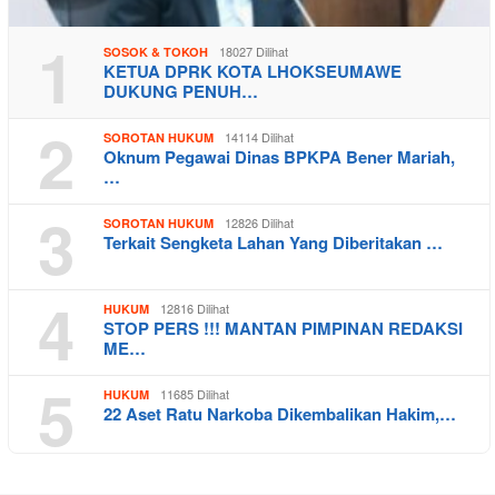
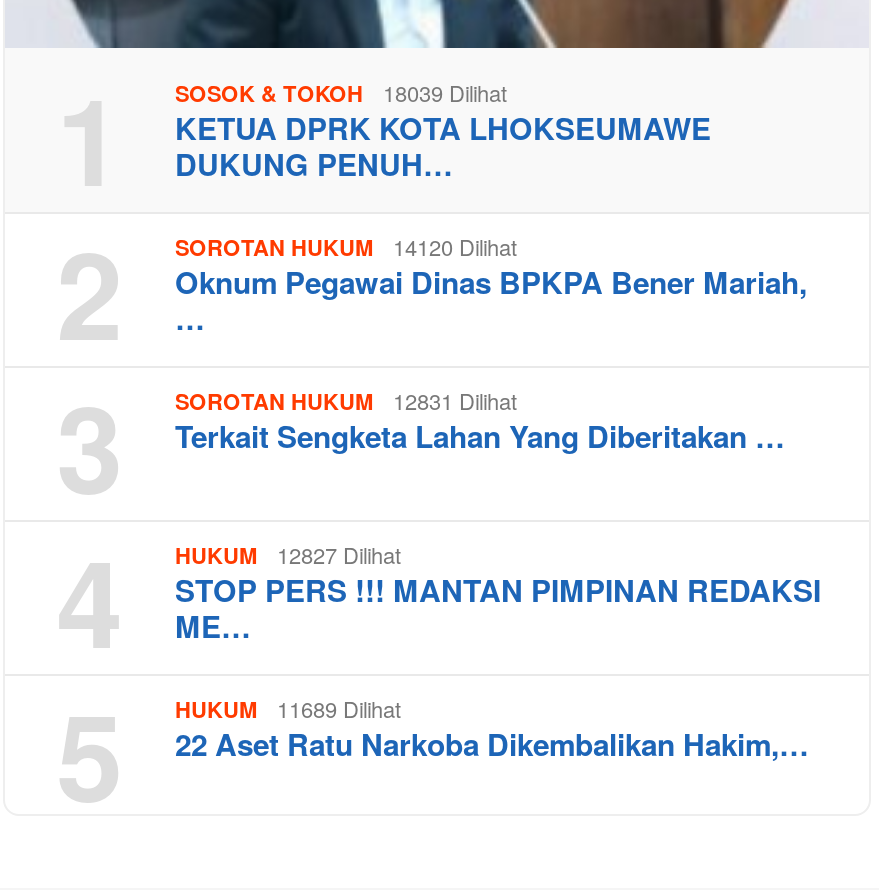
[103,43,288,60] SOSOK & TOKOH 18027 Dilihat -> [175,77,507,109] SOSOK & TOKOH 18039 Dilihat
[103,128,294,146] SOROTAN HUKUM 14114 Dilihat -> [175,231,517,263] SOROTAN HUKUM 14120 Dilihat
[103,214,294,232] SOROTAN HUKUM 12826 Dilihat -> [175,385,517,417] SOROTAN HUKUM 12831 Dilihat
[103,300,229,317] HUKUM 12816 Dilihat -> [175,539,401,571] HUKUM 12827 Dilihat
[103,385,229,403] HUKUM 11685 Dilihat -> [175,693,401,725] HUKUM 11689 Dilihat

